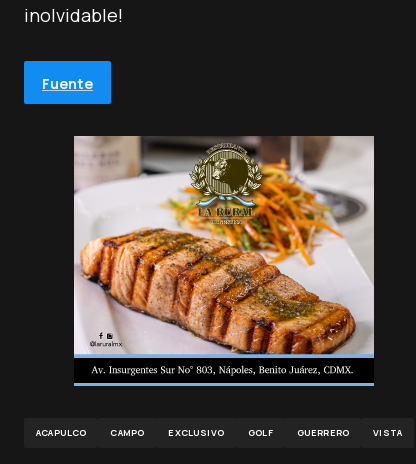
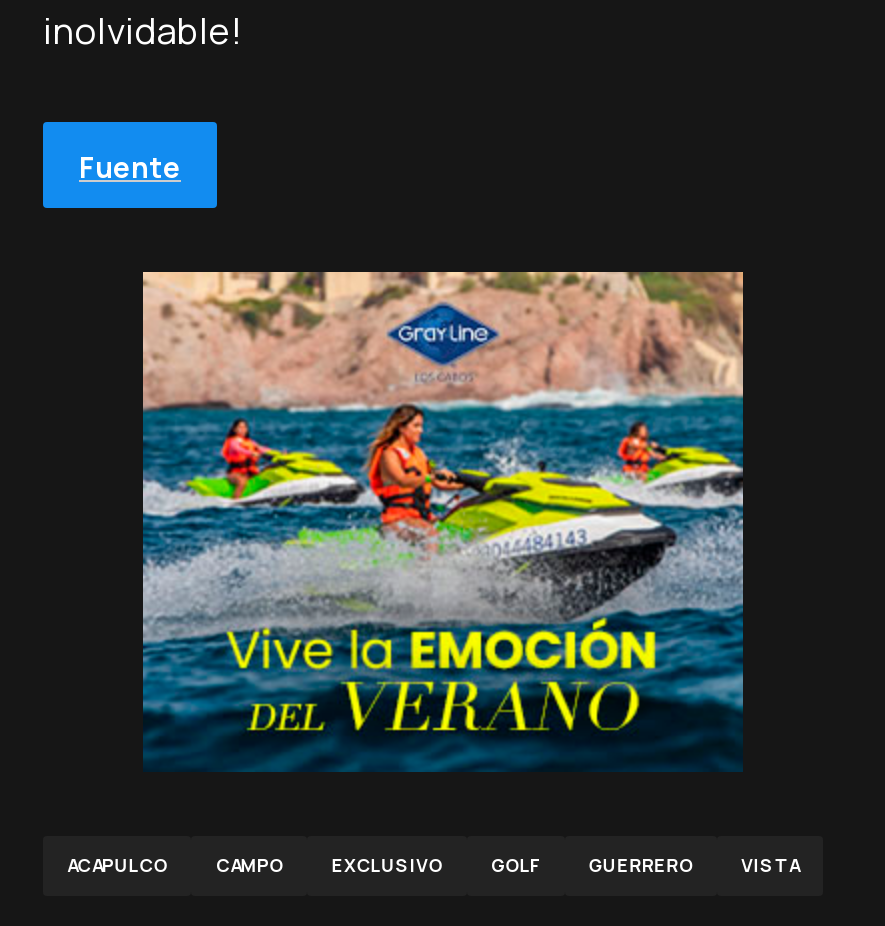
[73,135,375,387] [image] -> [141,270,745,772] [image]

